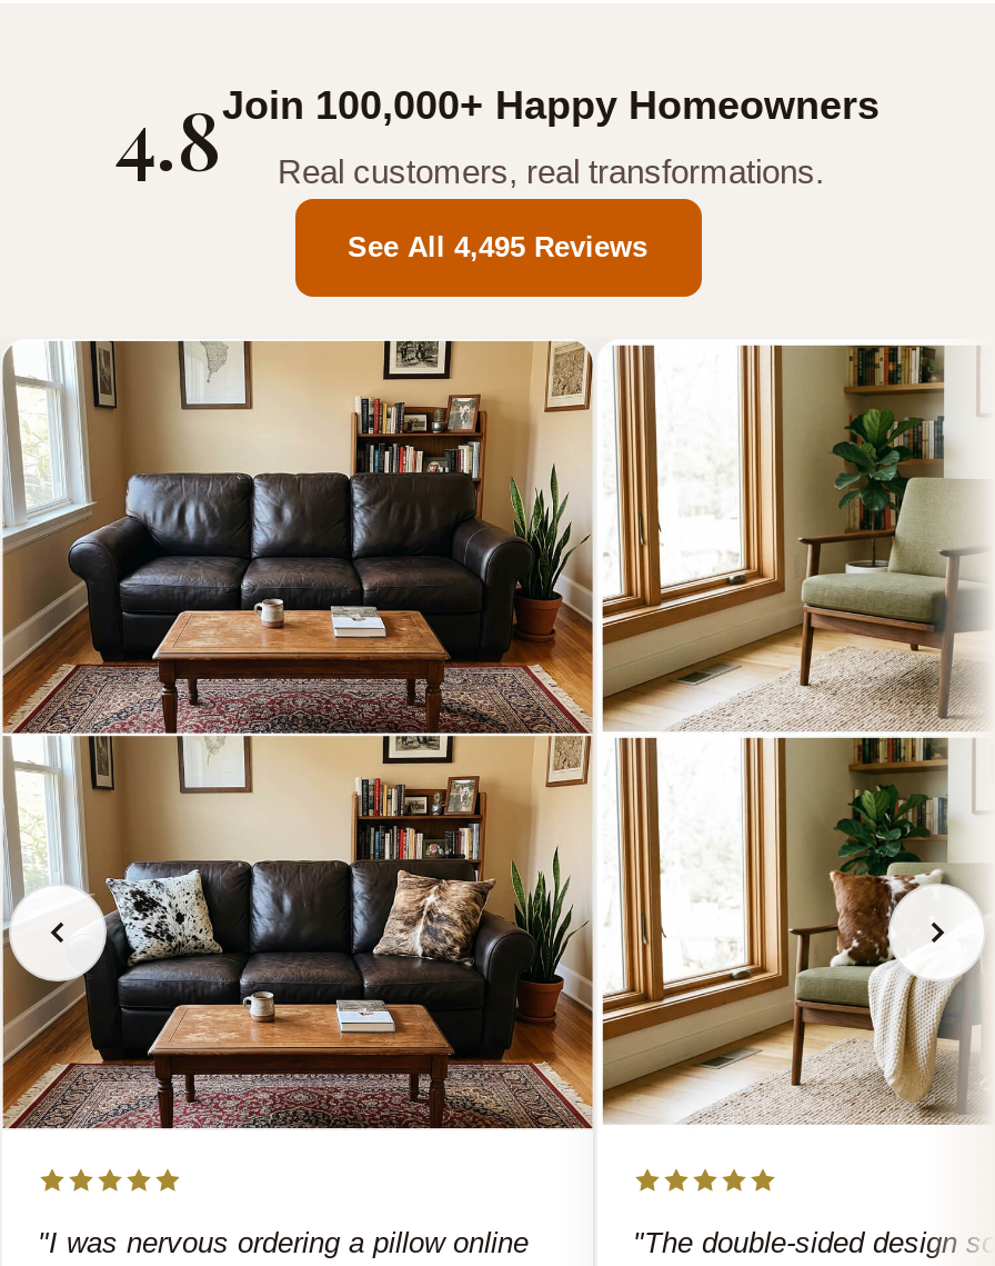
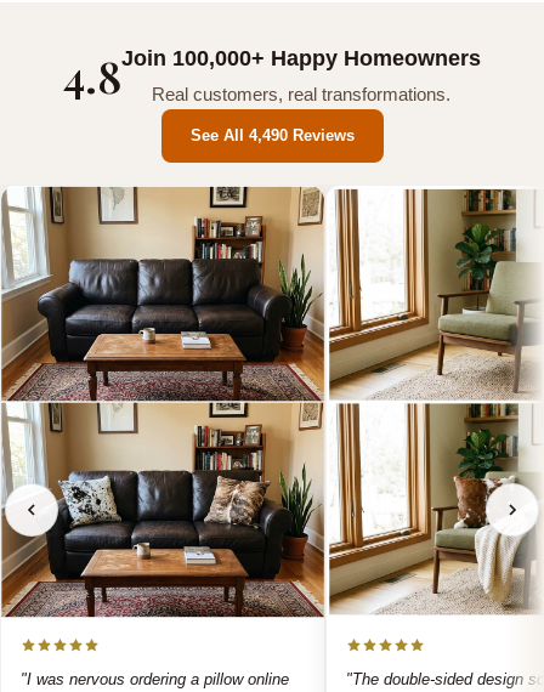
[348,230,647,263] See All 4,495 Reviews -> [190,126,354,144] See All 4,490 Reviews

